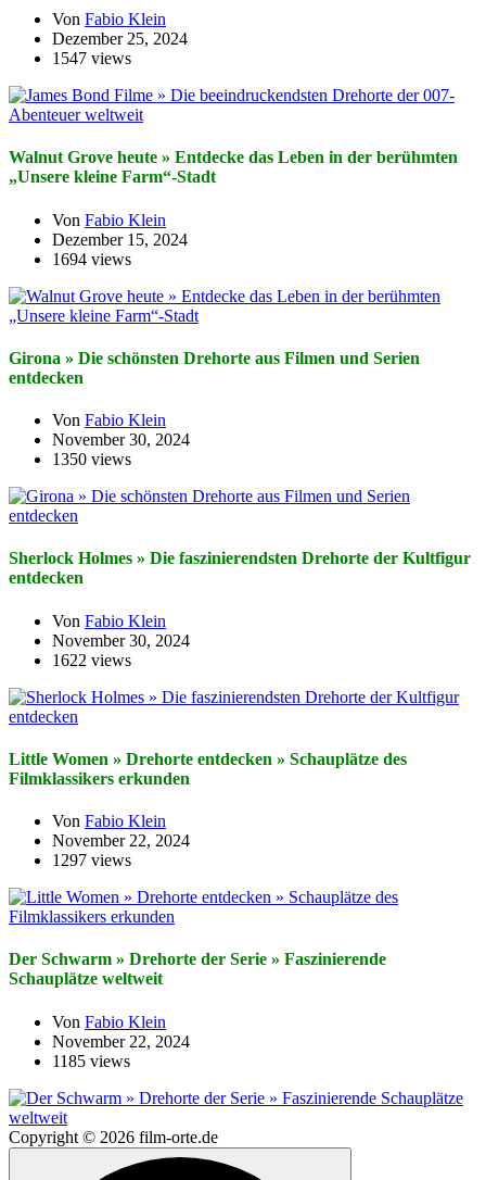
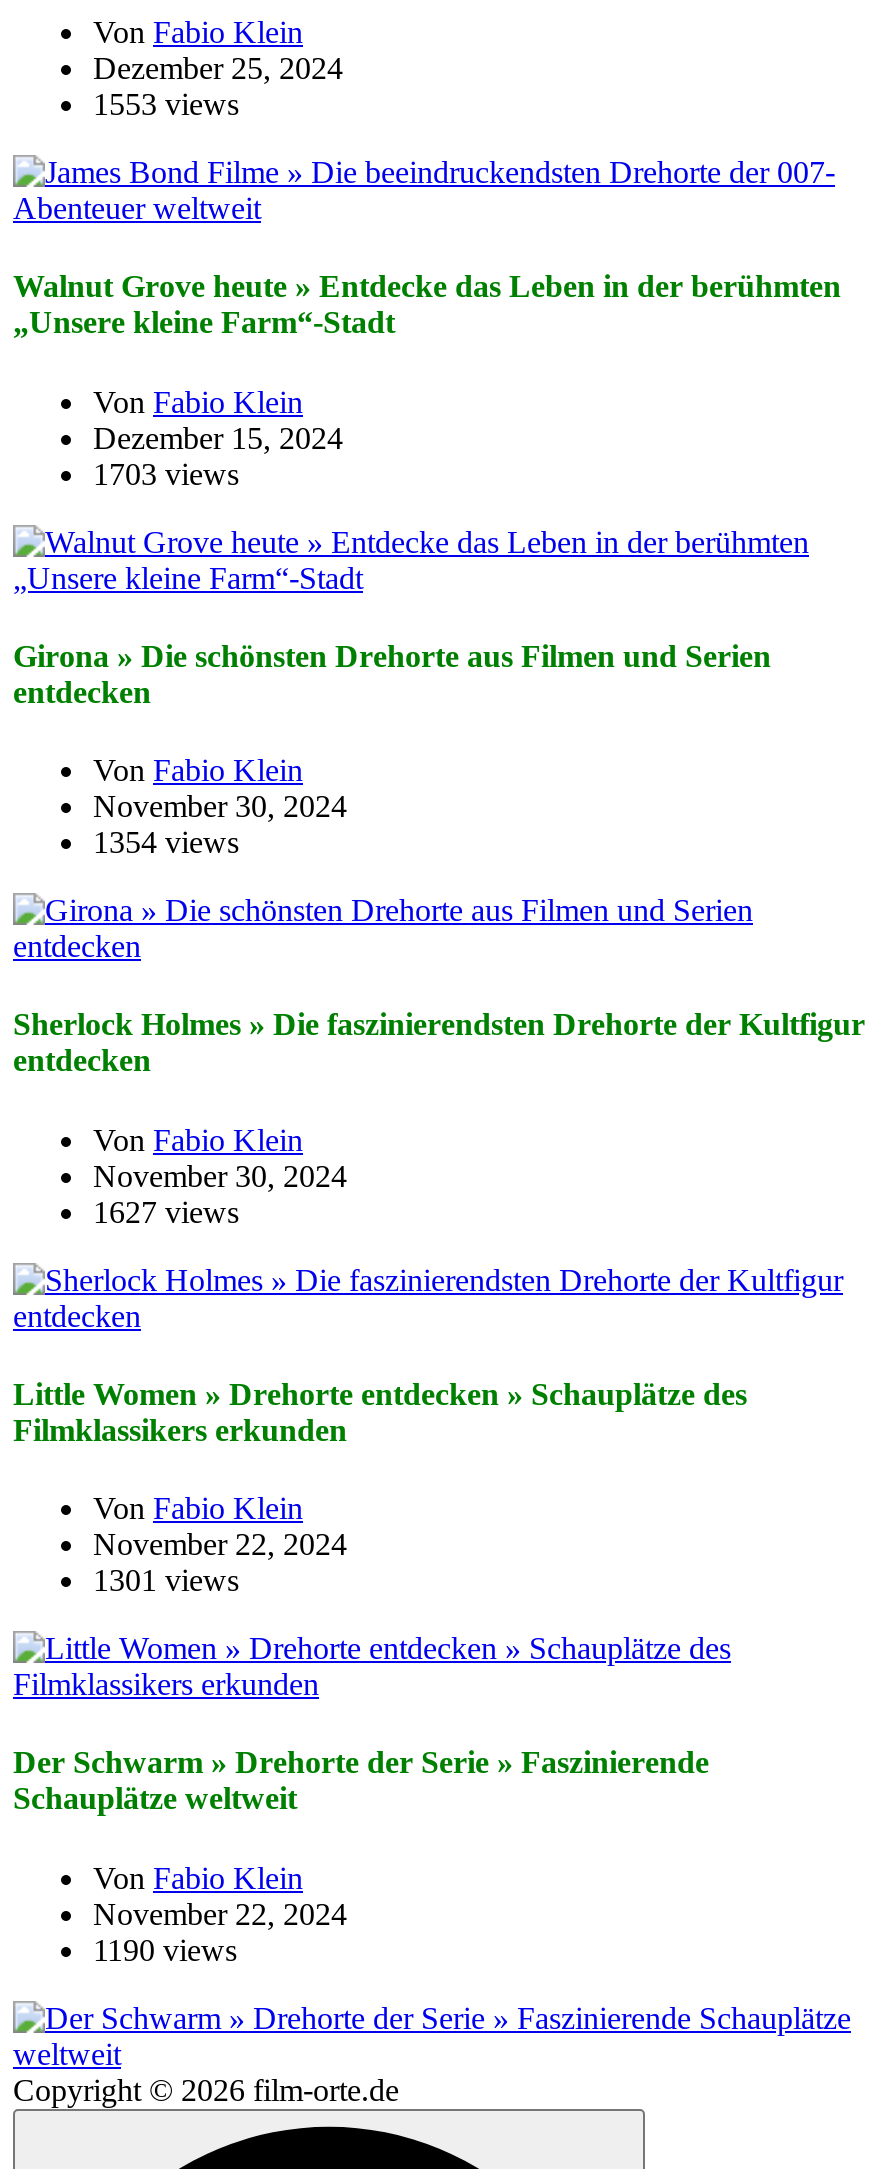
[52,49,131,67] 1547 views -> [93,87,239,121] 1553 views
[52,249,131,268] 1694 views -> [93,456,239,490] 1703 views
[52,450,131,469] 1350 views -> [93,825,239,859] 1354 views
[52,651,131,669] 1622 views -> [93,1194,239,1228] 1627 views
[52,851,131,869] 1297 views -> [93,1563,239,1597] 1301 views
[52,1052,130,1070] 1185 views -> [93,1933,237,1967] 1190 views

